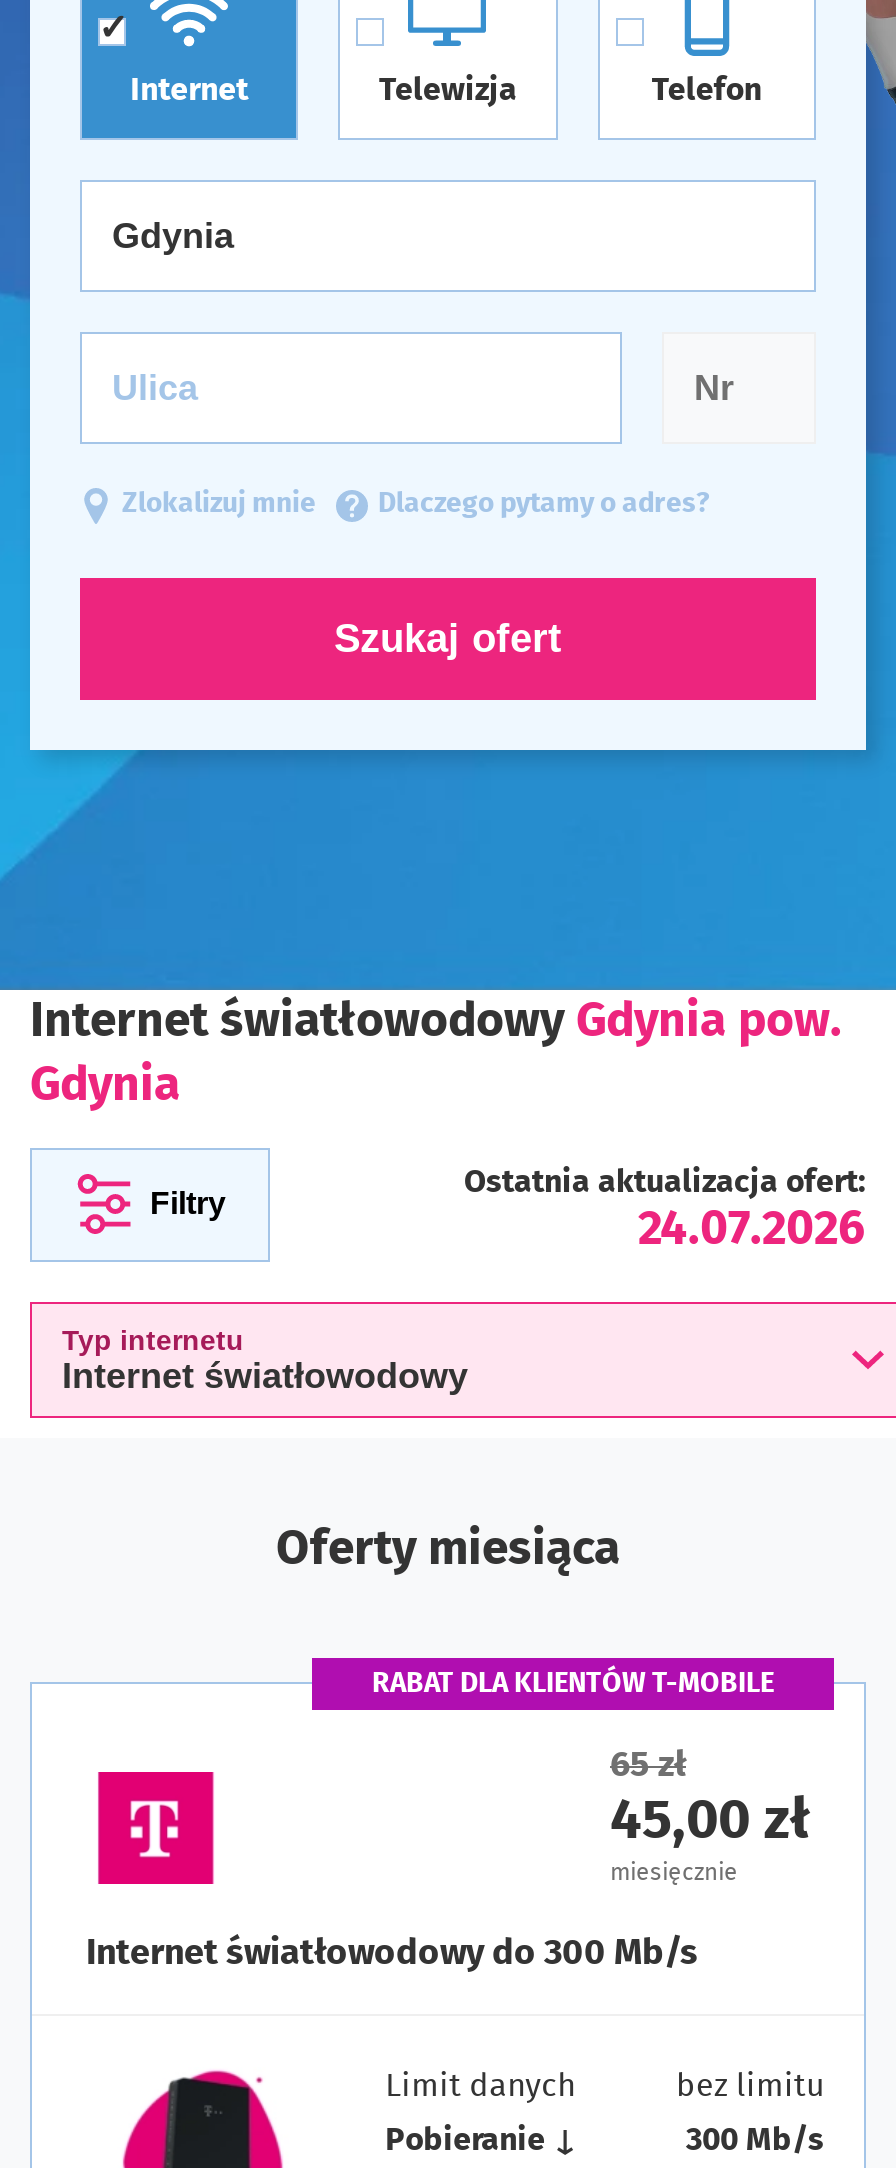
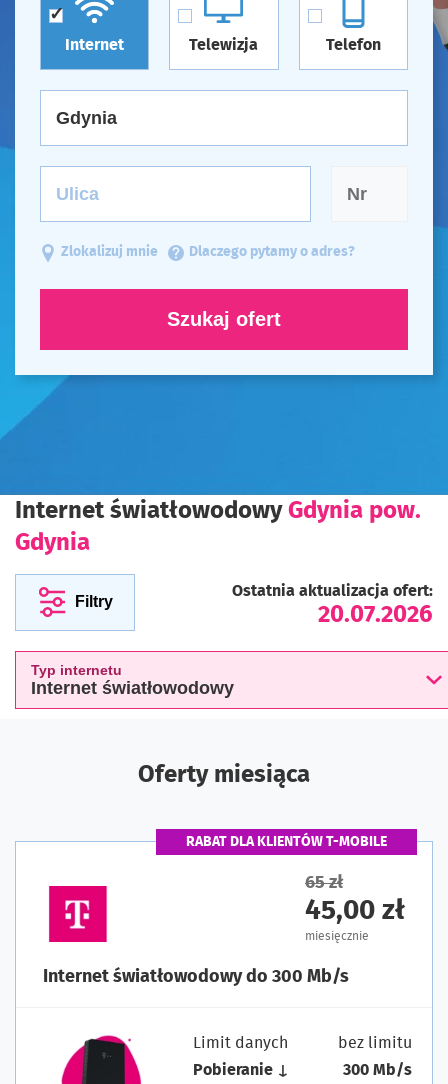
[638,1205,866,1253] 24.07.2026 -> [318,602,433,626] 20.07.2026

